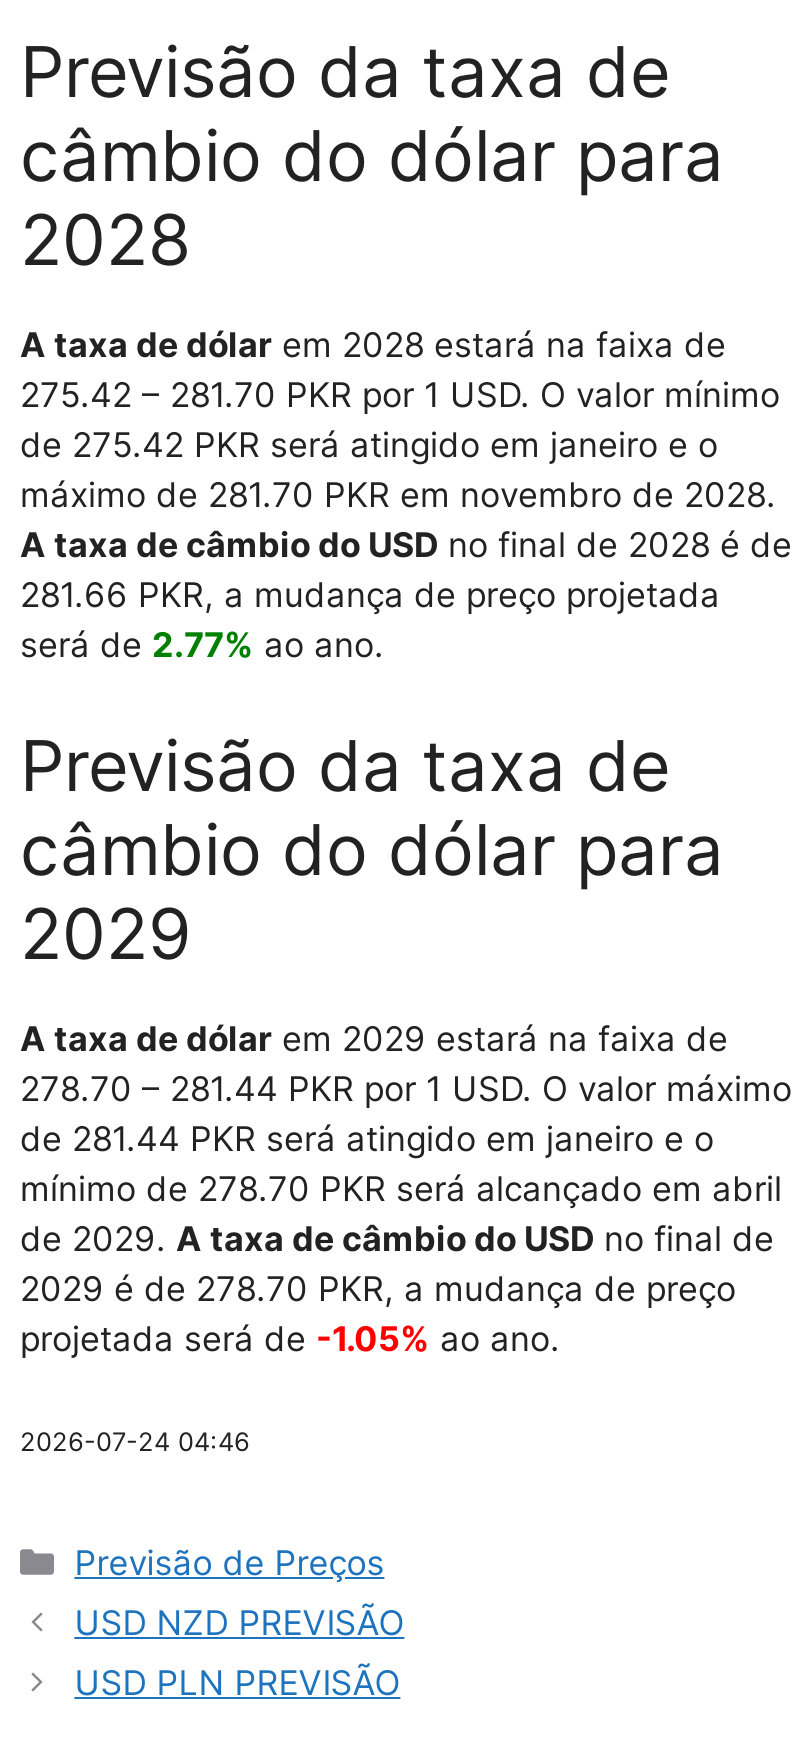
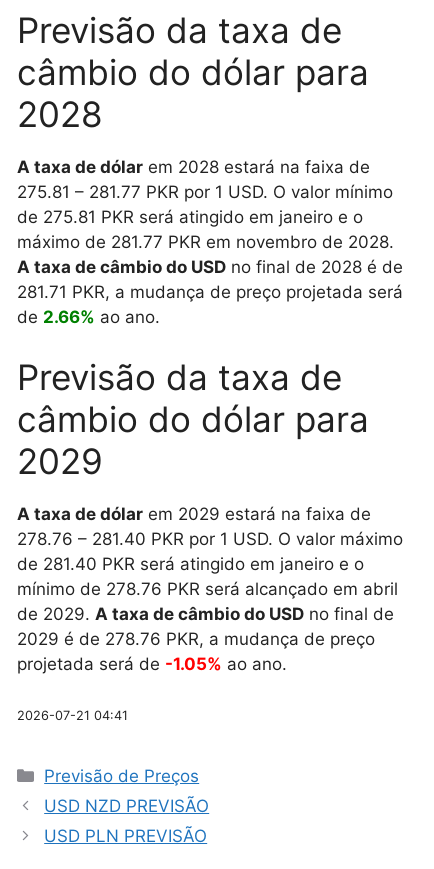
[20,375,780,415] 275.42 – 281.70 PKR por 1 USD. O valor mínimo -> [17,182,393,202] 275.81 – 281.77 PKR por 1 USD. O valor mínimo
[20,425,718,465] de 275.42 PKR será atingido em janeiro e o -> [17,207,363,227] de 275.81 PKR será atingido em janeiro e o
[20,475,776,515] máximo de 281.70 PKR em novembro de 2028. -> [17,232,394,252] máximo de 281.77 PKR em novembro de 2028.
[20,575,720,665] 281.66 PKR, a mudança de preço projetada | será de 2.77% ao ano. -> [17,282,403,327] 281.71 PKR, a mudança de preço projetada será | de 2.66% ao ano.
[20,1068,792,1108] 278.70 – 281.44 PKR por 1 USD. O valor máximo -> [17,528,403,548] 278.76 – 281.40 PKR por 1 USD. O valor máximo
[20,1118,714,1158] de 281.44 PKR será atingido em janeiro e o -> [17,553,364,573] de 281.40 PKR será atingido em janeiro e o
[20,1168,782,1208] mínimo de 278.70 PKR será alcançado em abril -> [17,578,398,598] mínimo de 278.76 PKR será alcançado em abril
[20,1268,736,1308] 2029 é de 278.70 PKR, a mudança de preço -> [17,628,375,648] 2029 é de 278.76 PKR, a mudança de preço
[20,1427,250,1457] 2026-07-24 04:46 -> [17,708,128,723] 2026-07-21 04:41

